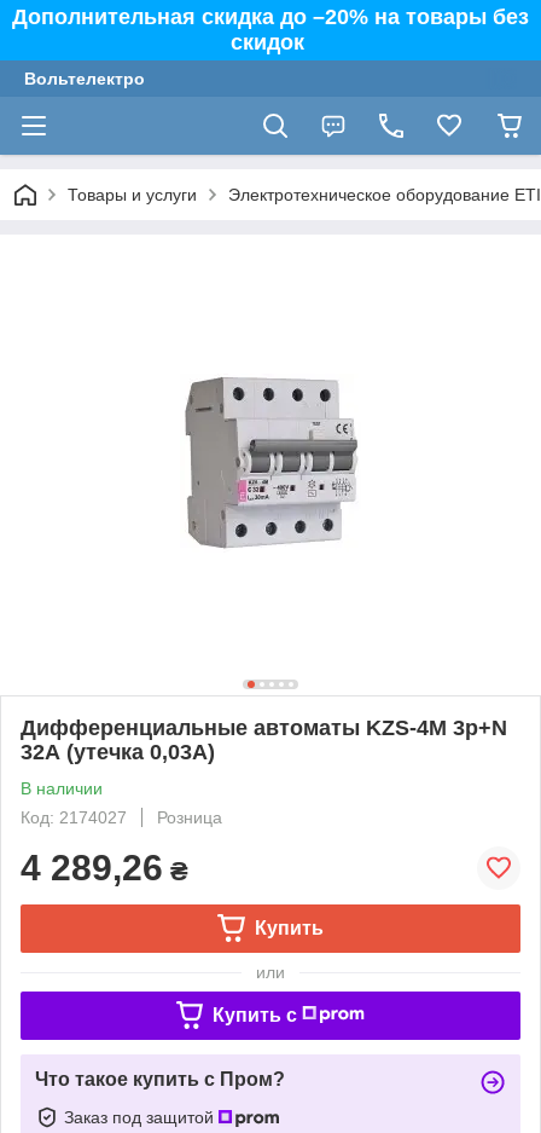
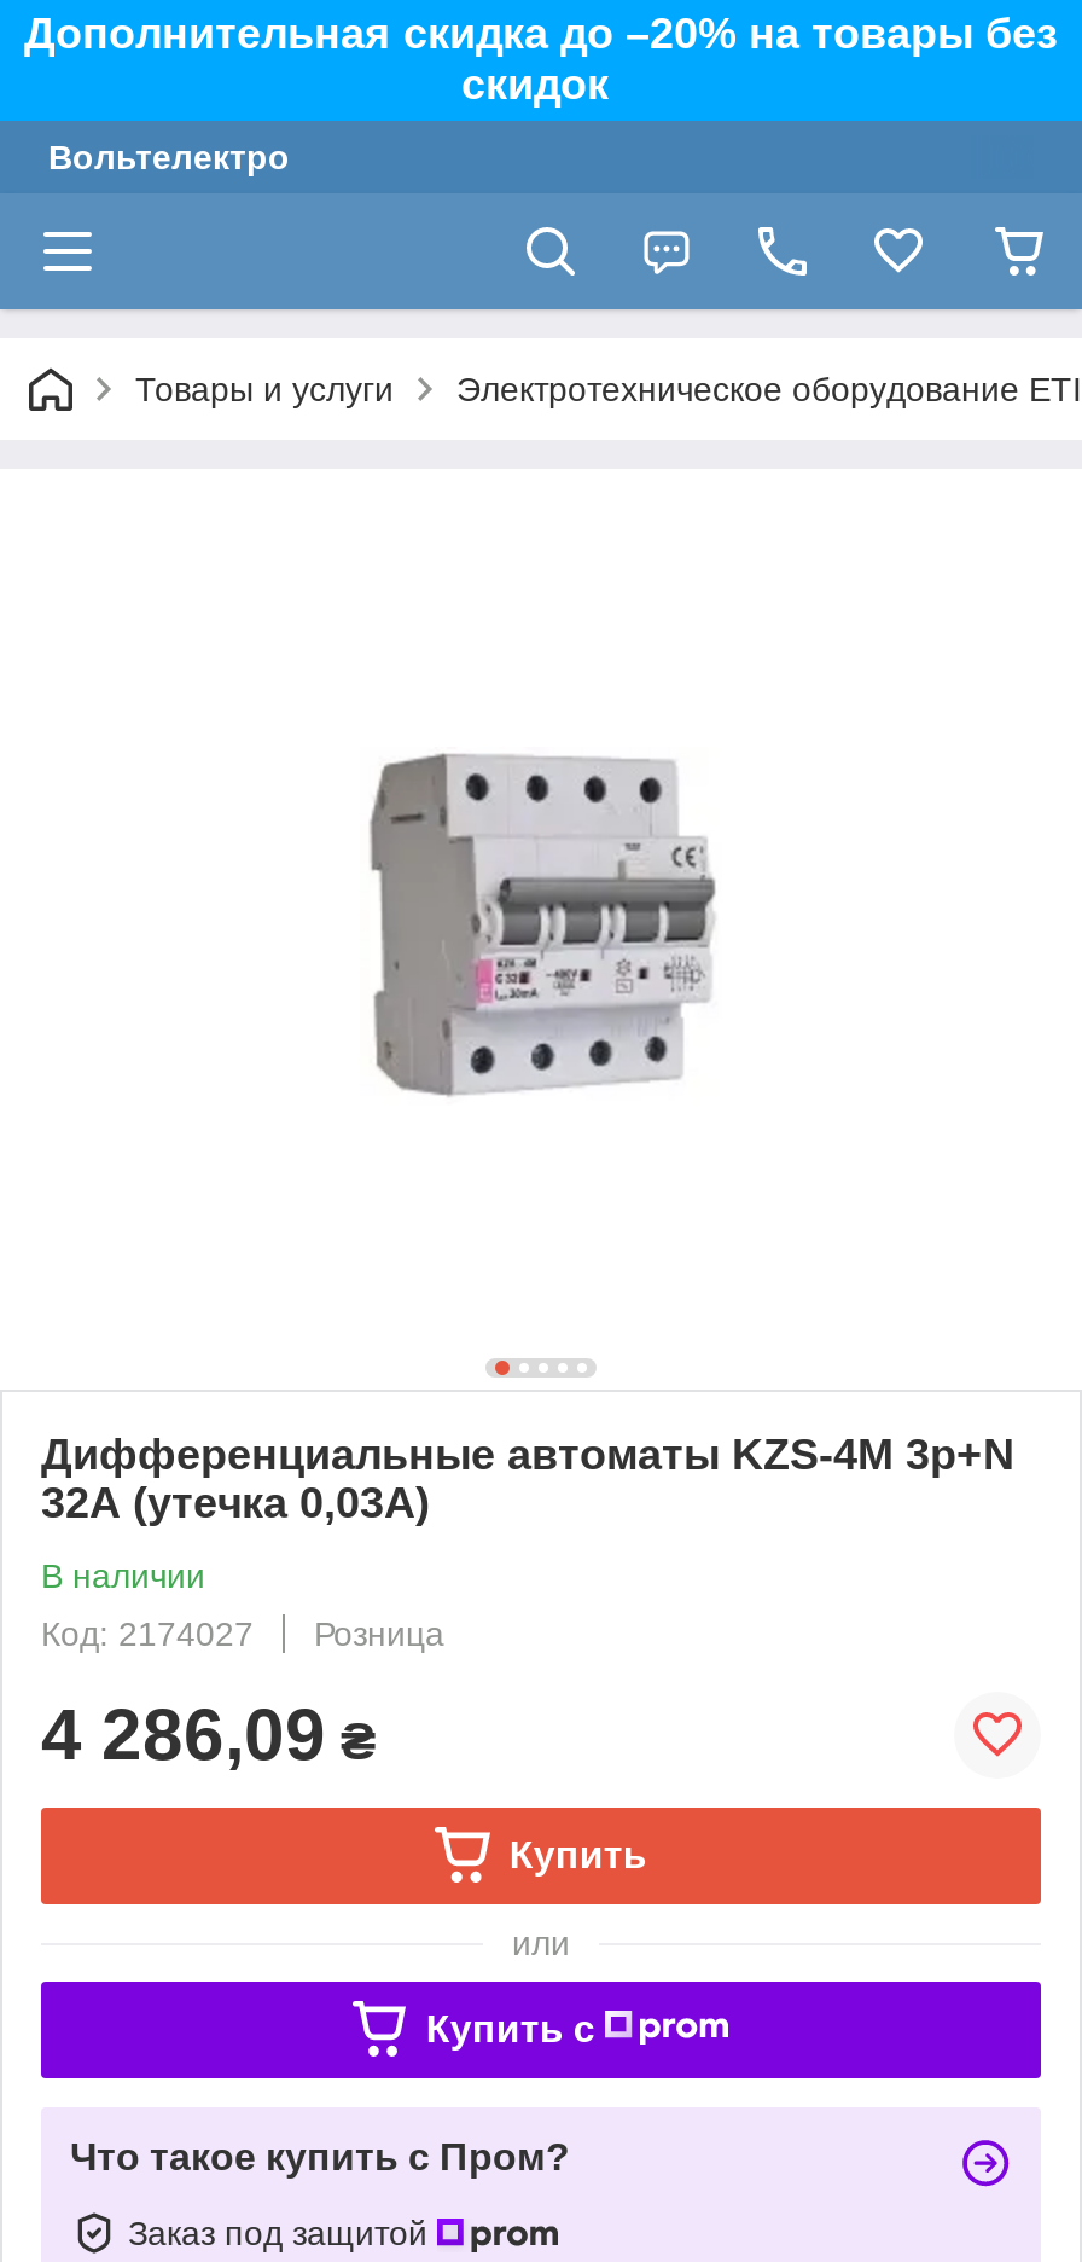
[21,847,188,887] 4 289,26 ₴ -> [41,1694,377,1773] 4 286,09 ₴

